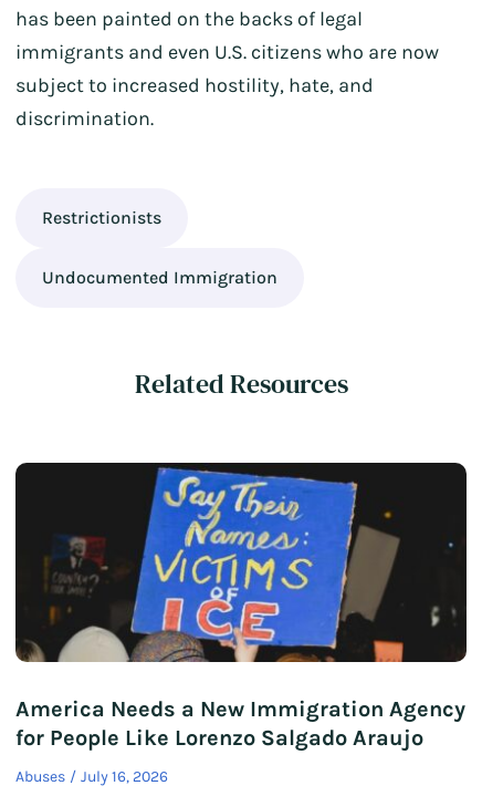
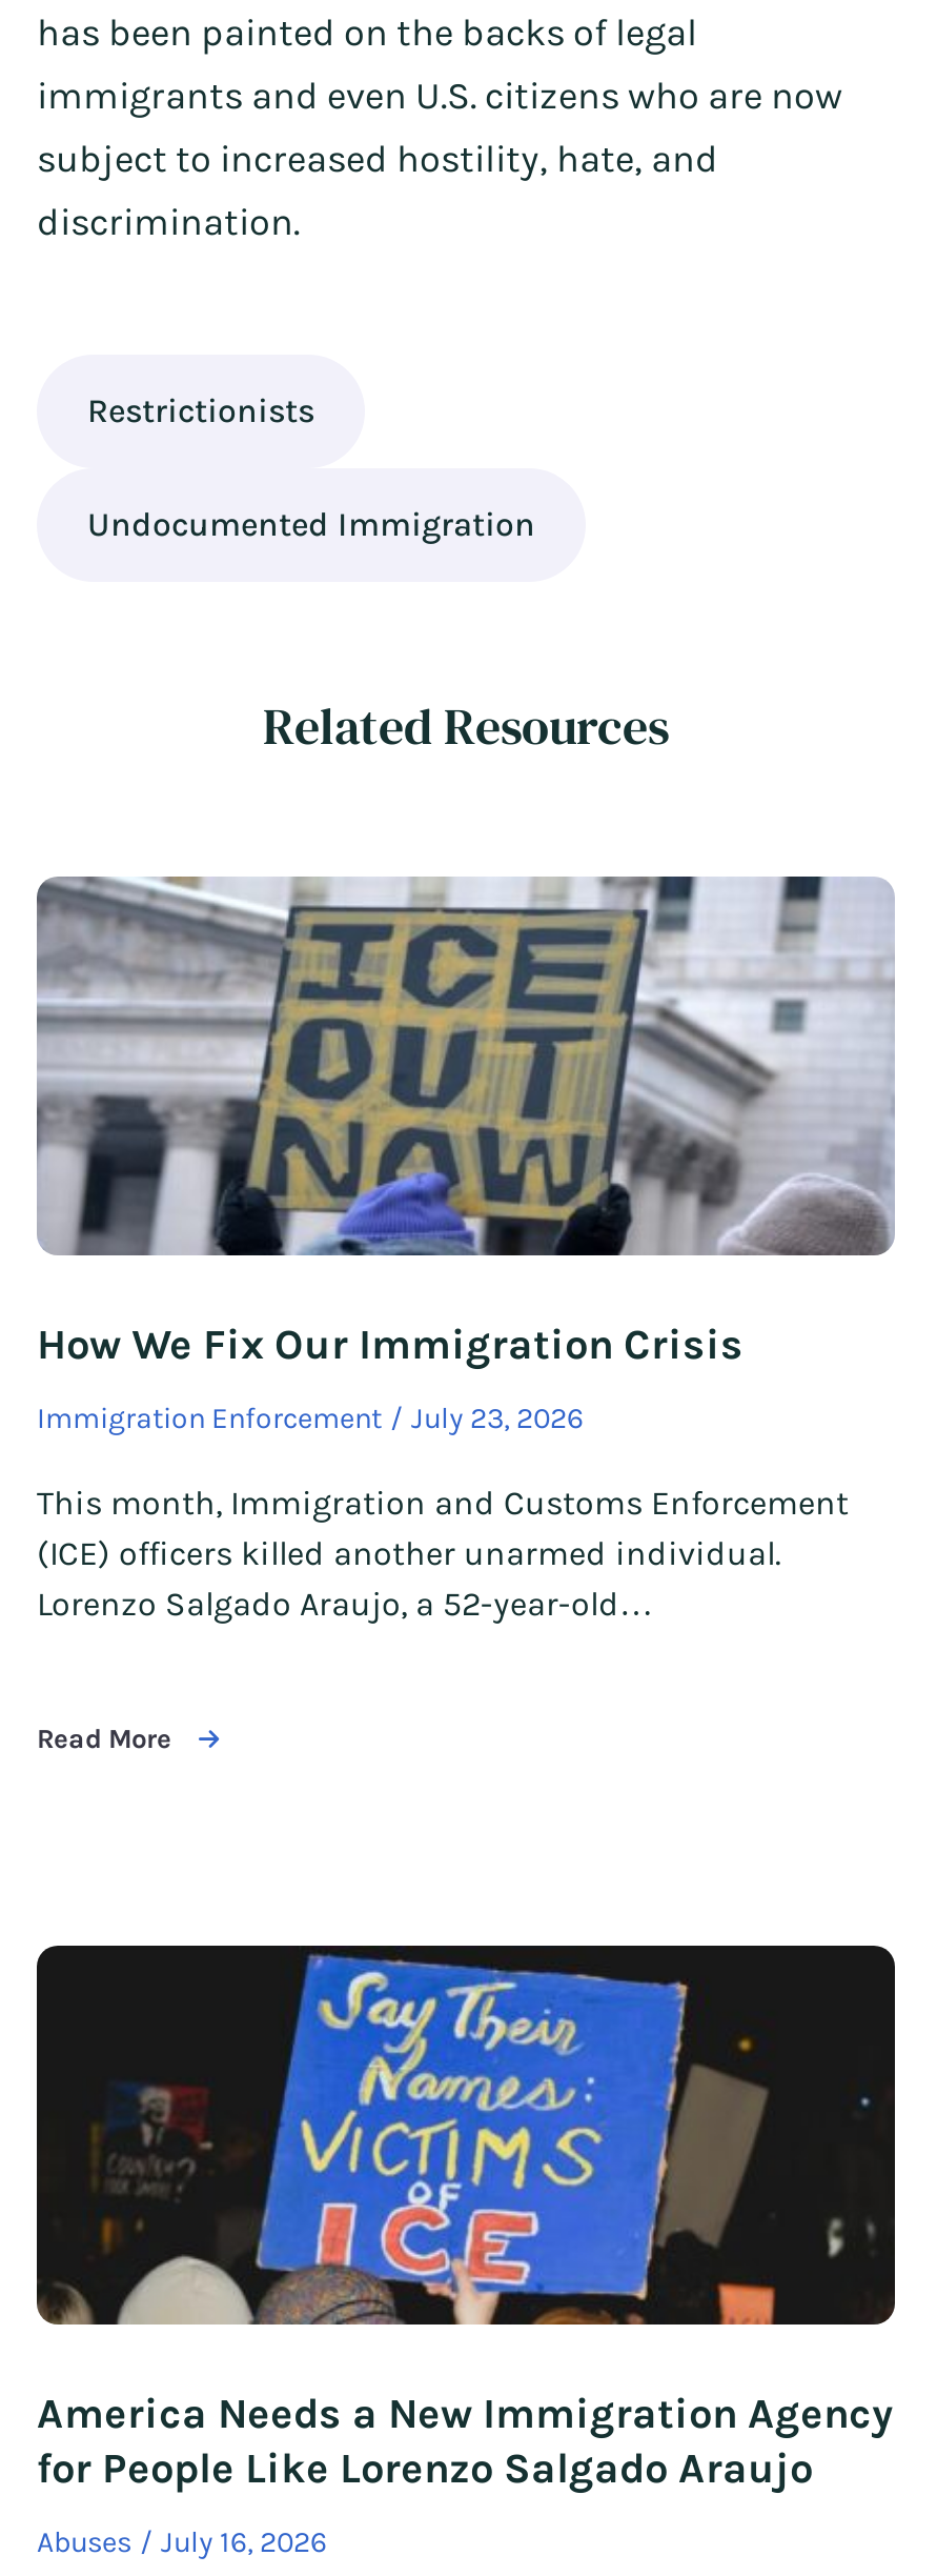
none -> [35,874,895,1754] [image] | How We Fix Our Immigration Crisis | Immigration Enforcement | July 23, 2026 | This month, Immigration and Customs Enforcement | (ICE) officers killed another unarmed individual. | Lorenzo Salgado Araujo, a 52-year-old… | Read More

